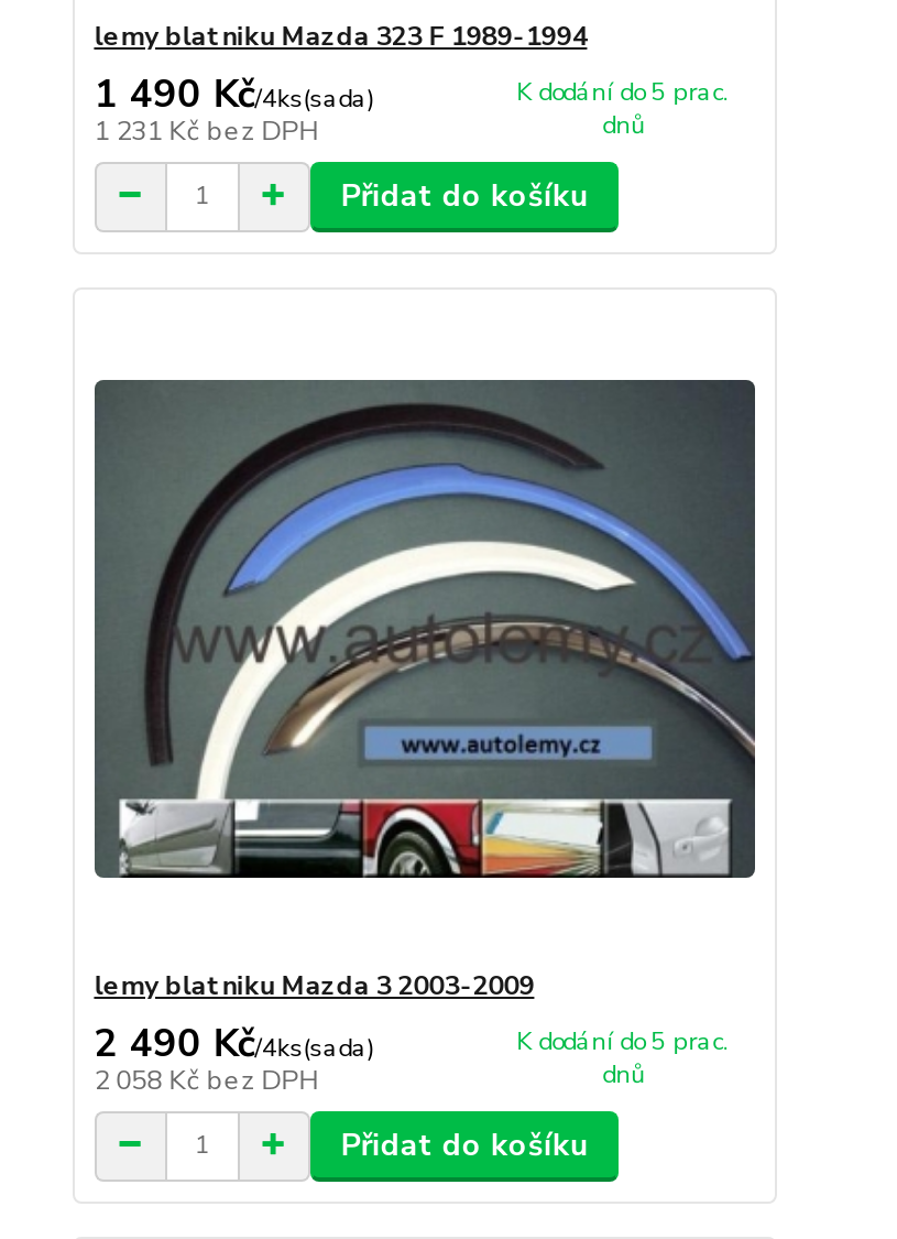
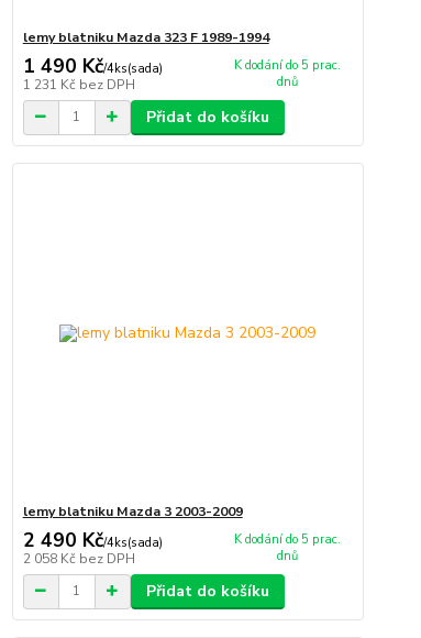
[92,378,757,880] [image] -> none

